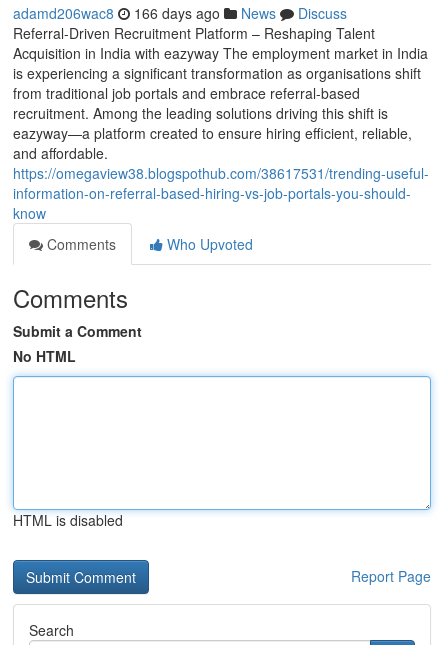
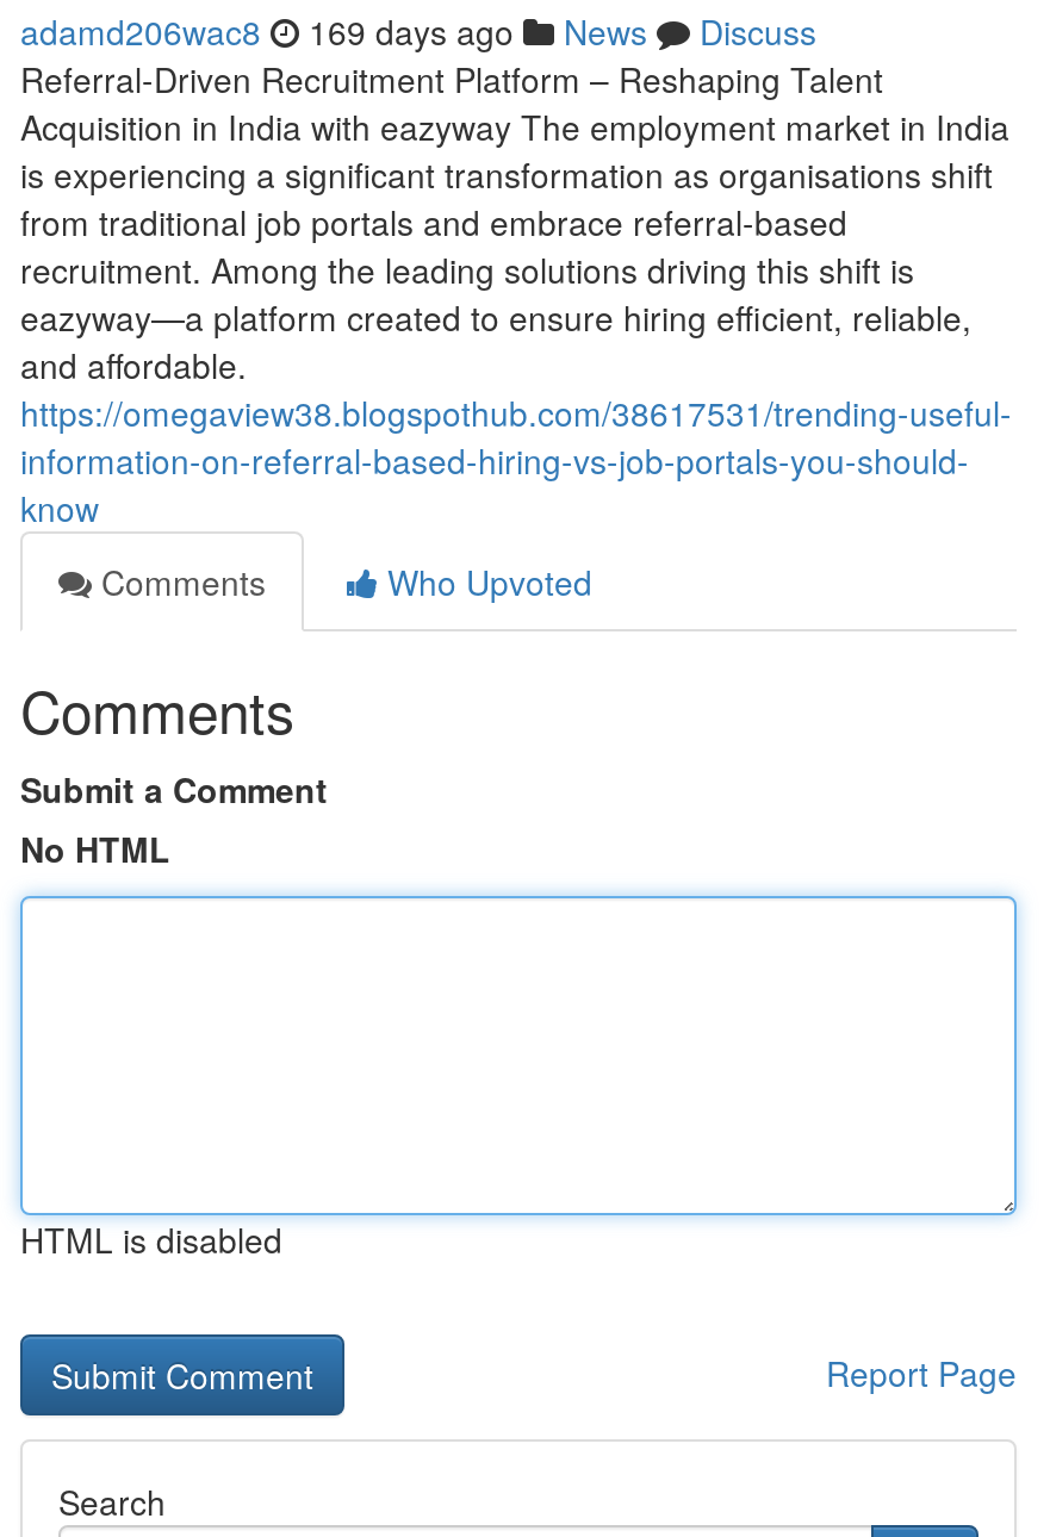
[13,3,347,23] adamd206wac8 166 days ago News Discuss -> [20,7,816,55] adamd206wac8 169 days ago News Discuss

